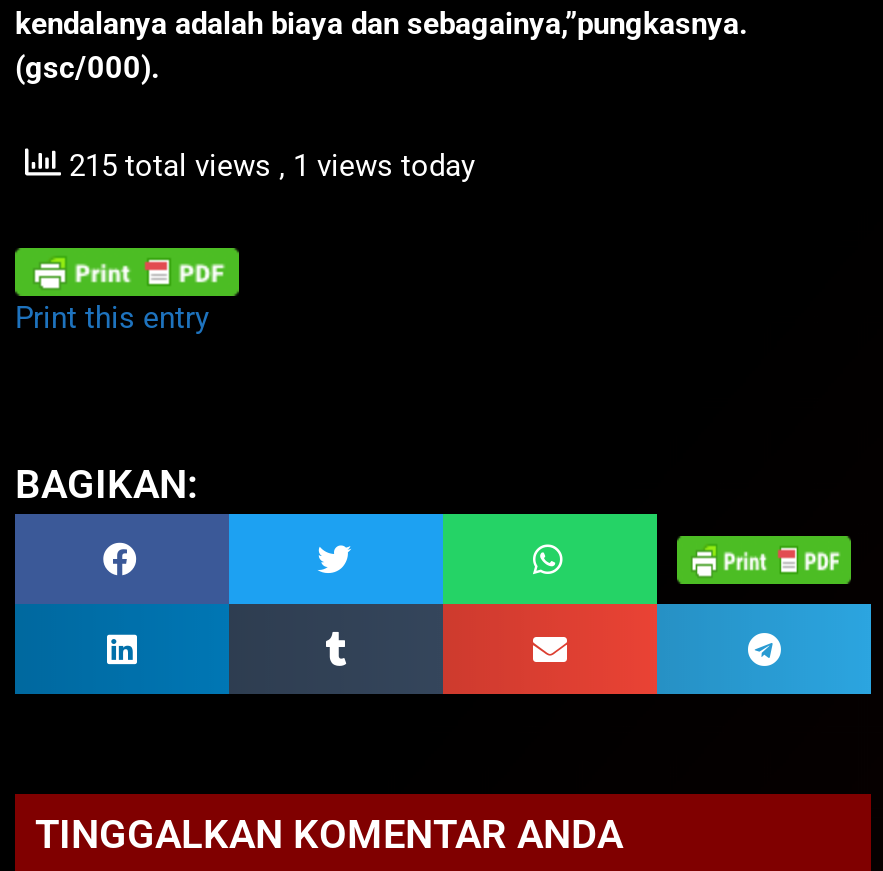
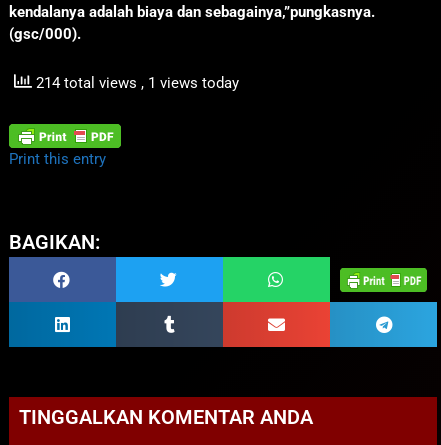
[61,148,475,184] 215 total views, 1 views today -> [32,74,239,92] 214 total views, 1 views today

